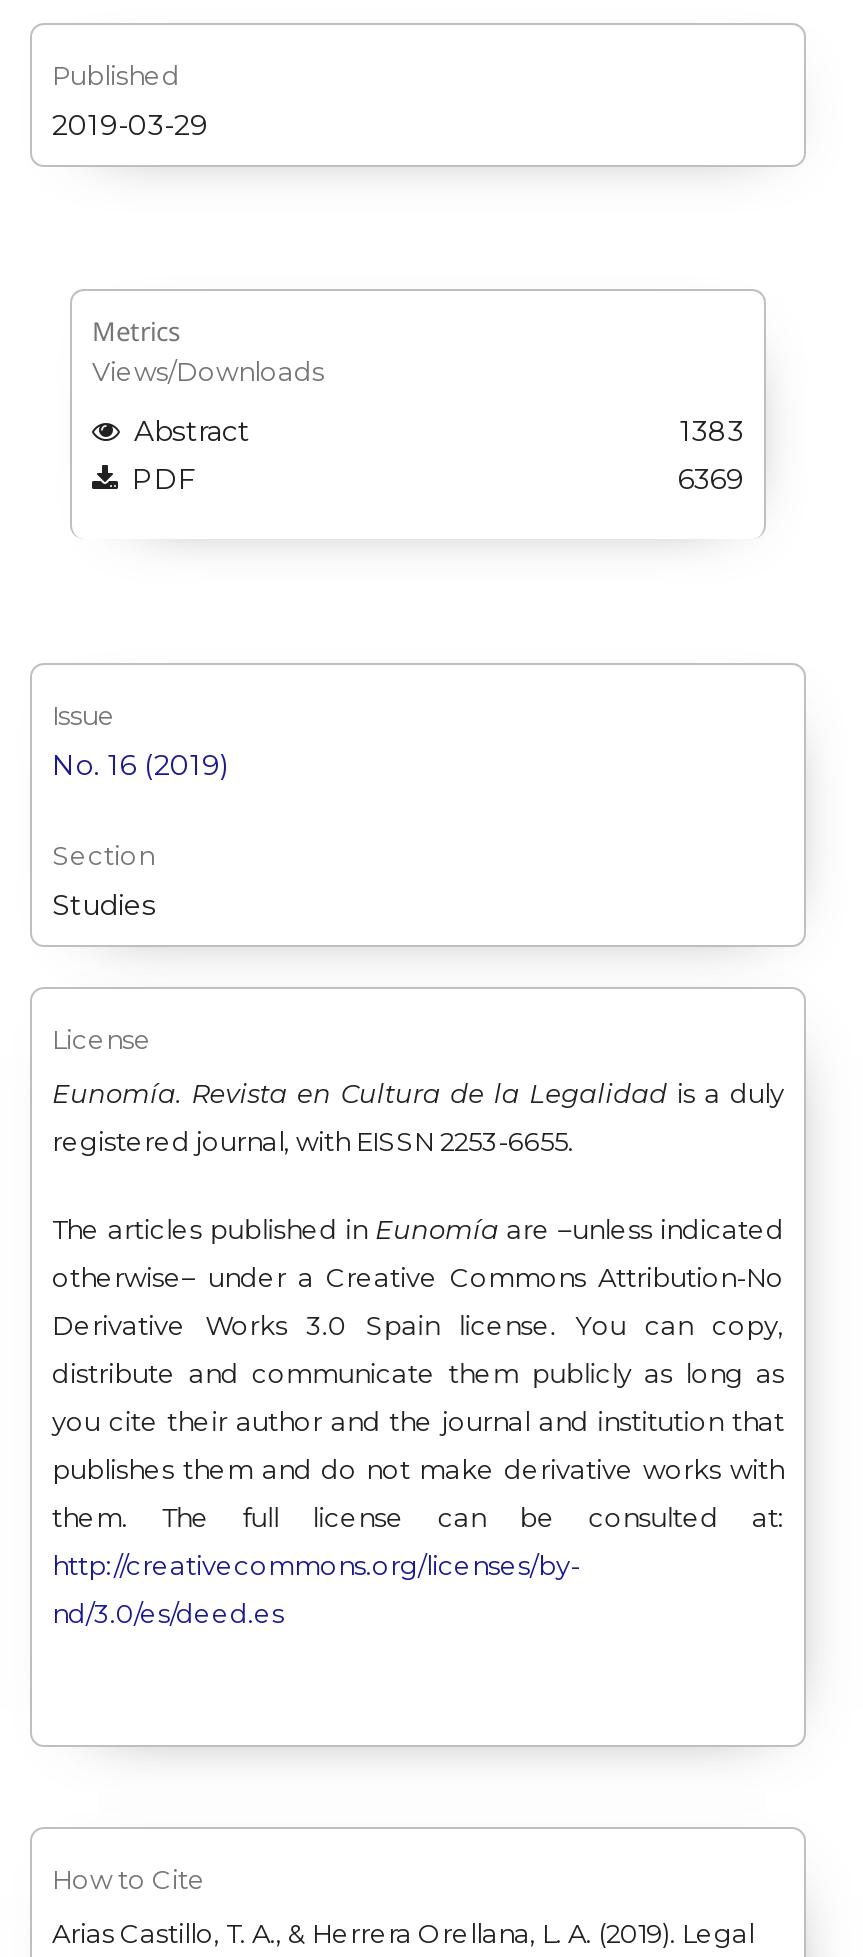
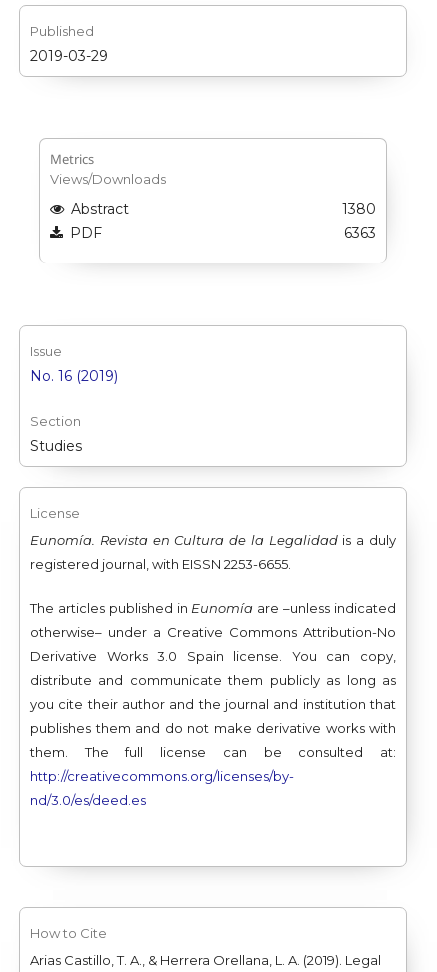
[680,414,744,450] 1383 -> [342,200,376,218] 1380
[678,462,744,498] 6369 -> [344,224,376,242] 6363

